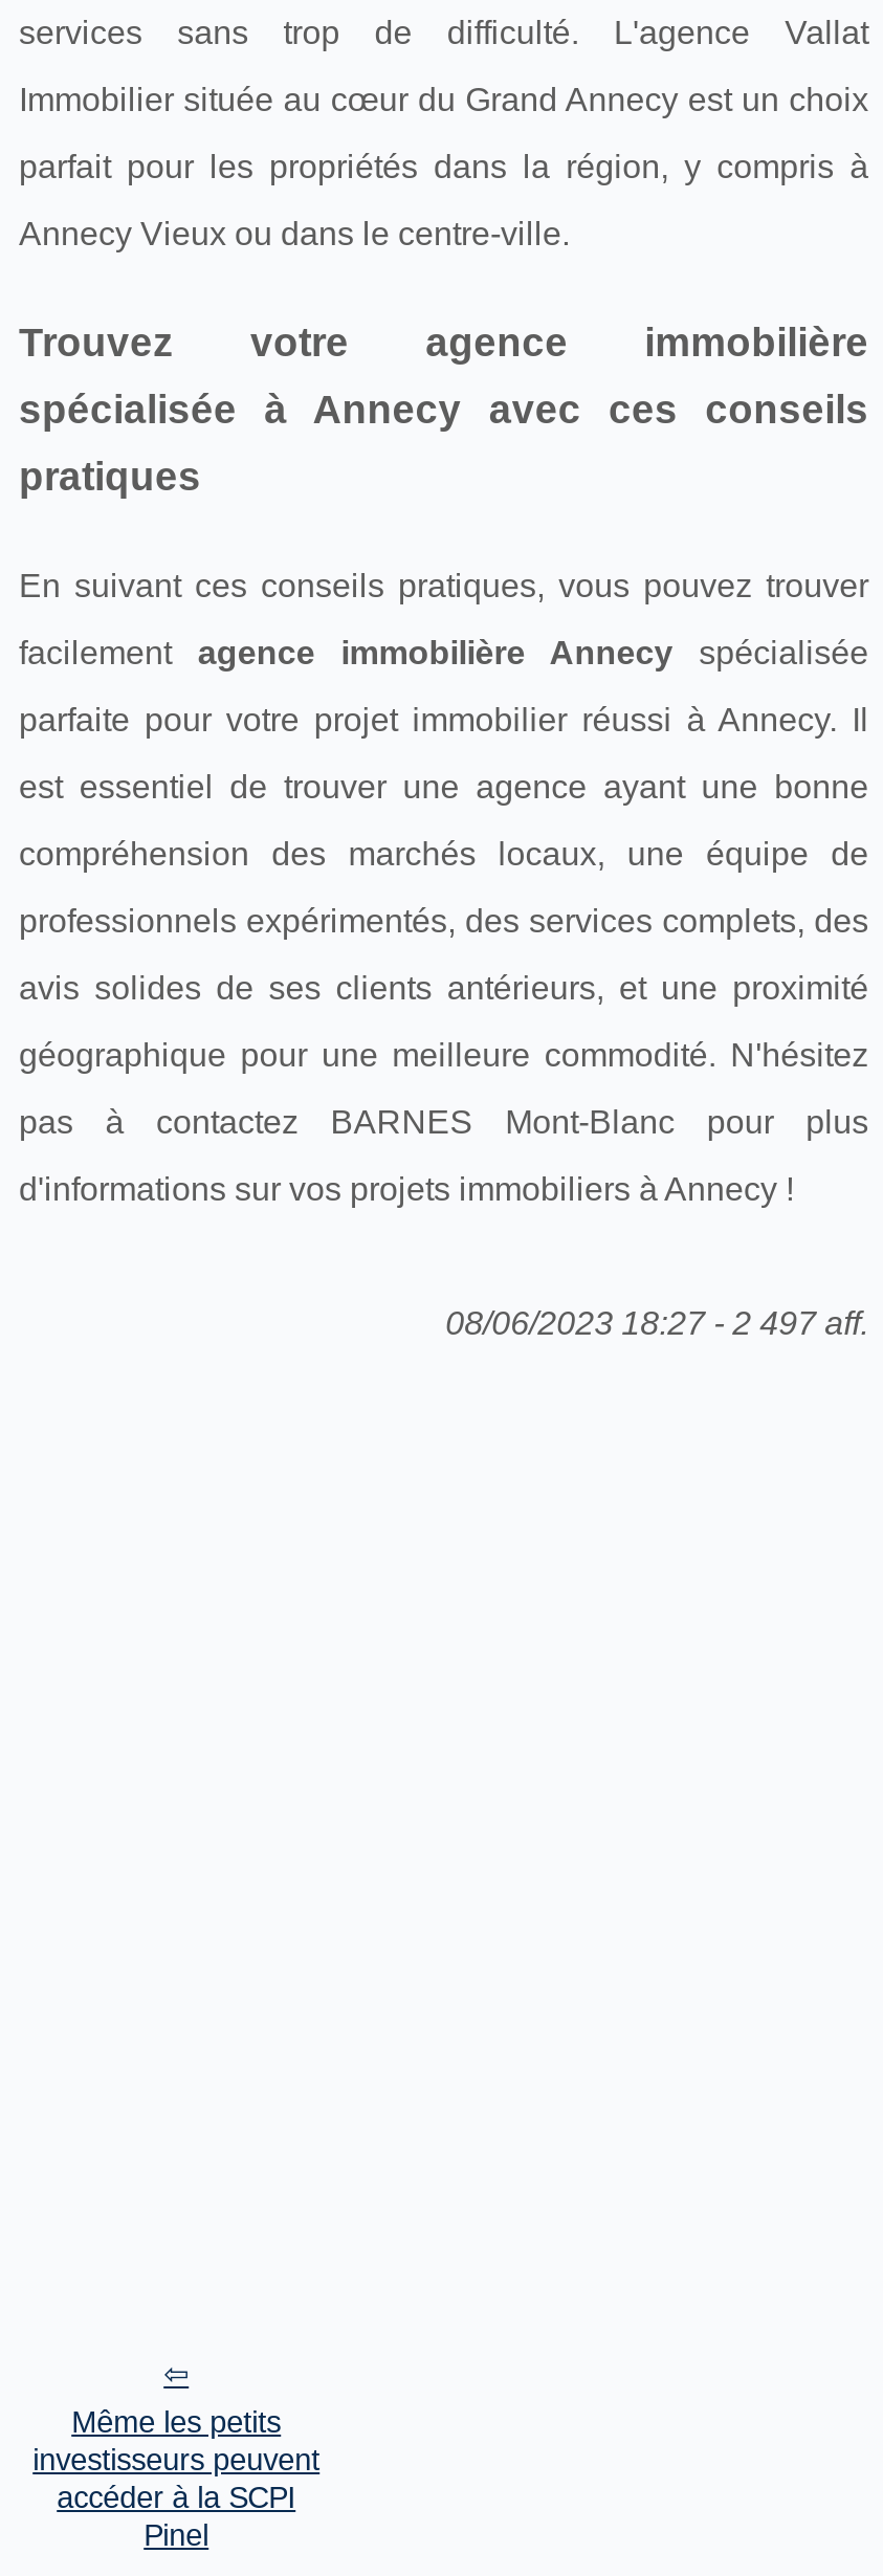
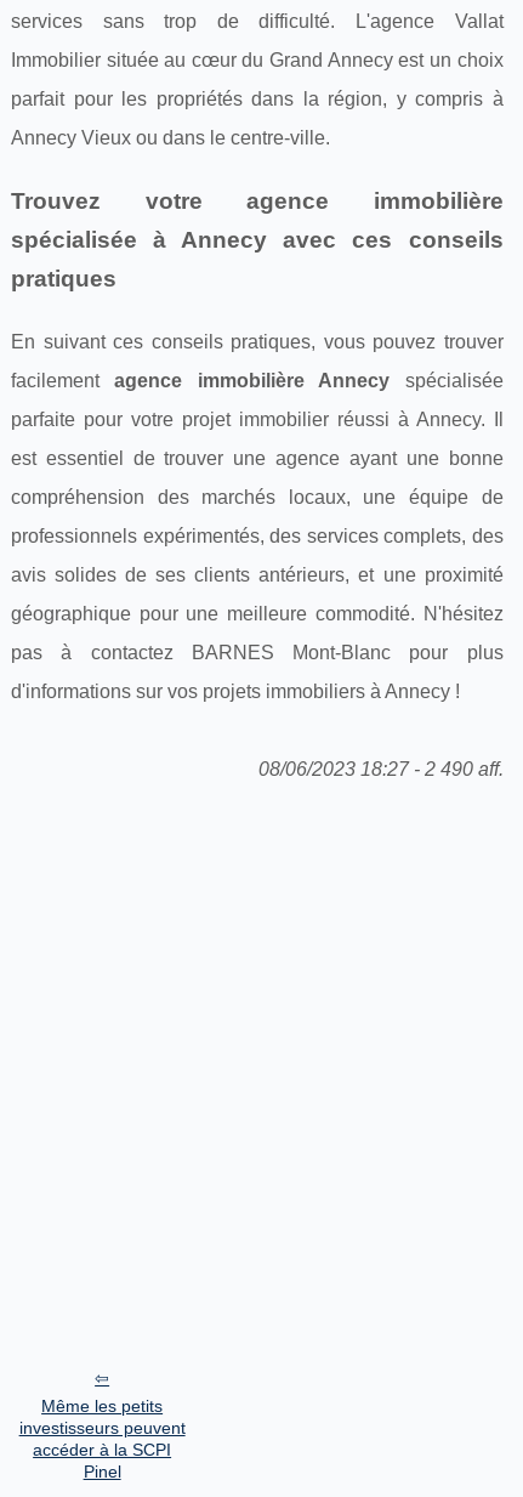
[445,1305,869,1341] 08/06/2023 18:27 - 2 497 aff. -> [258,759,503,780] 08/06/2023 18:27 - 2 490 aff.

